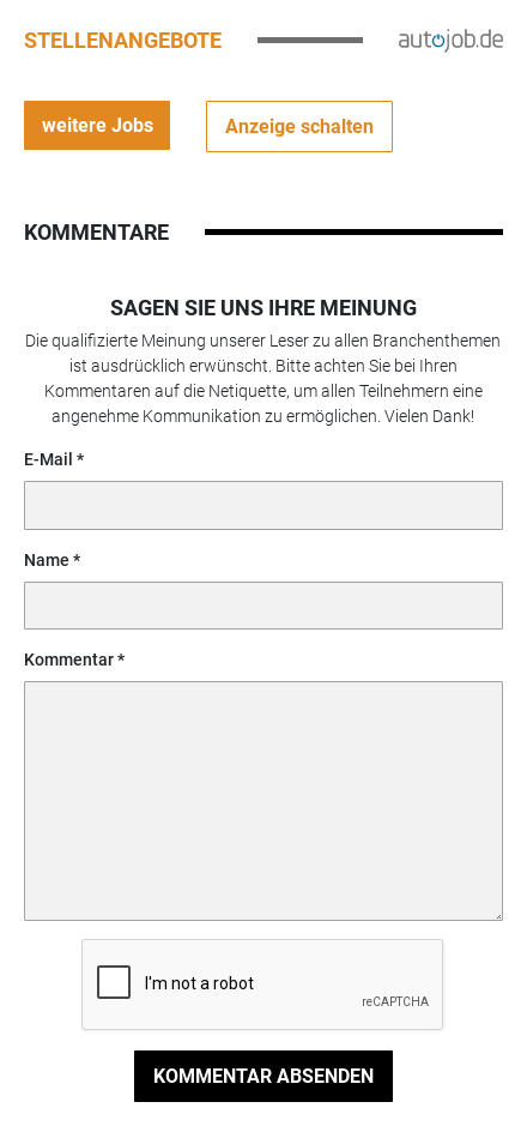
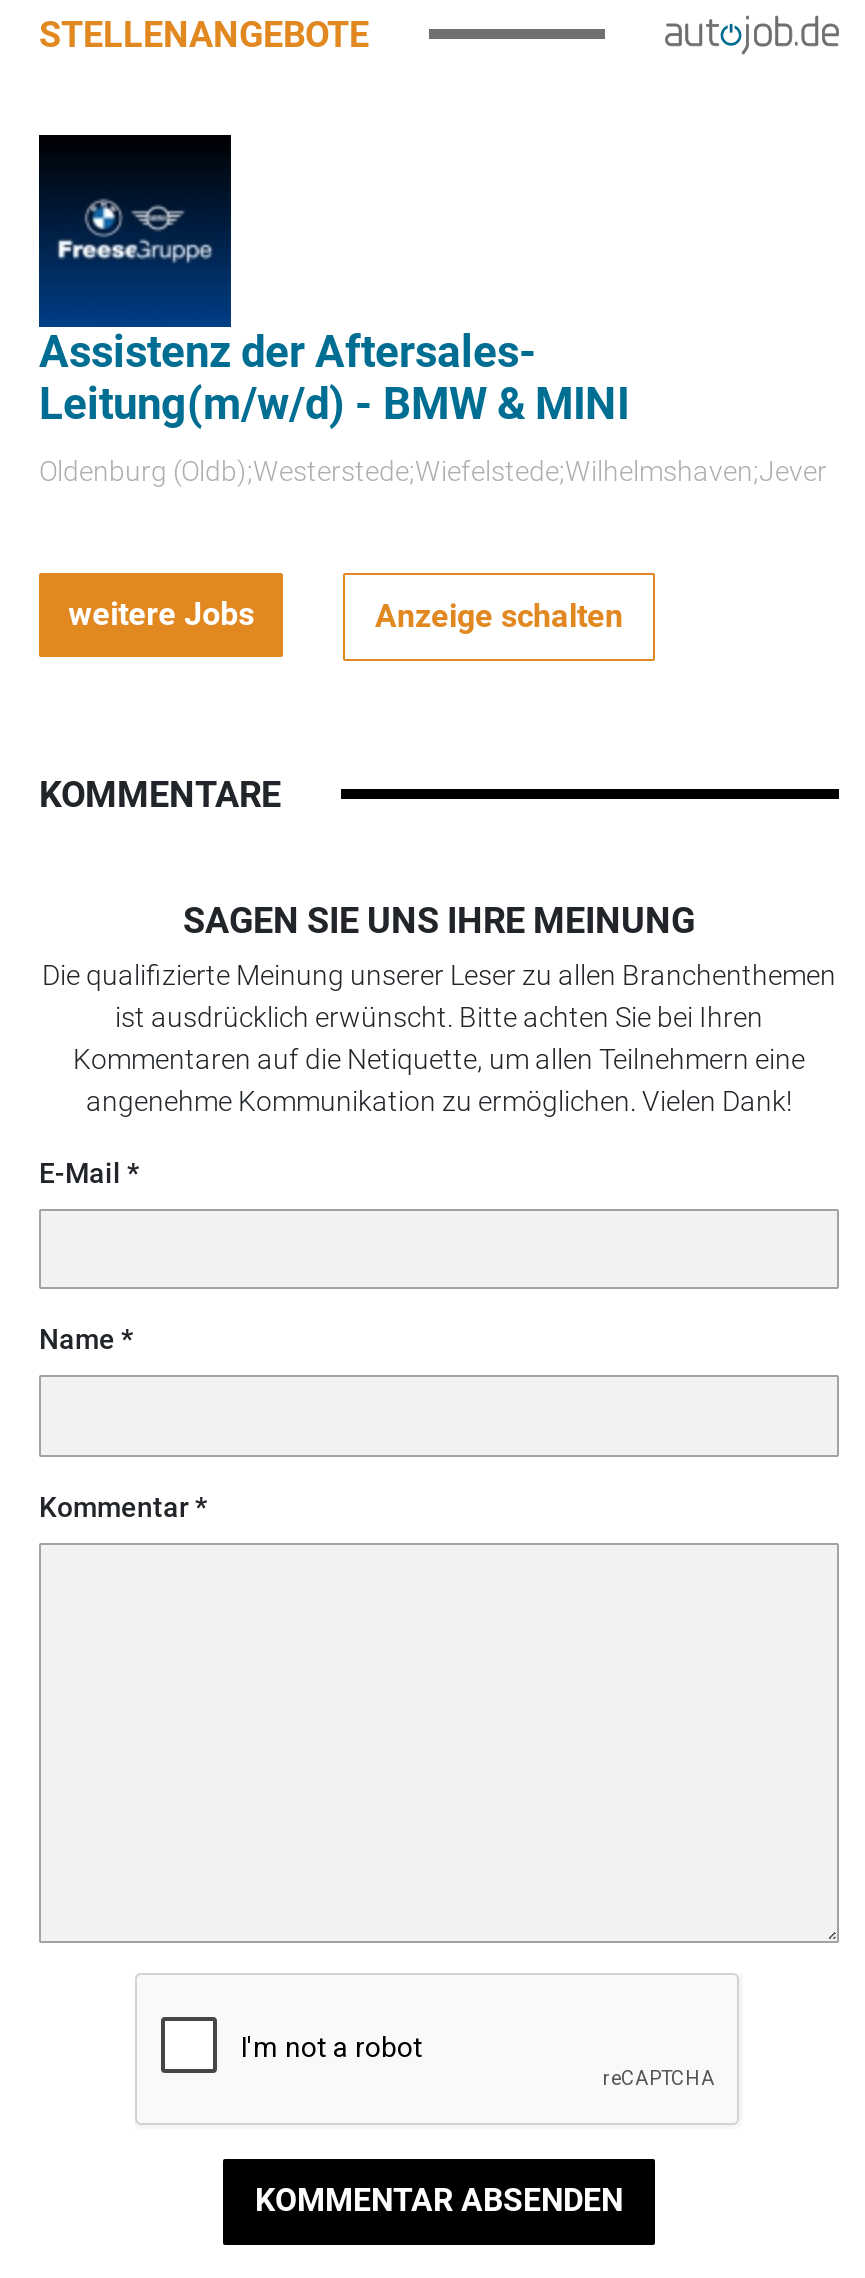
none -> [37,133,827,488] [image] | Assistenz der Aftersales- | Leitung(m/w/d) - BMW & MINI | Oldenburg (Oldb);Westerstede;Wiefelstede;Wilhelmshaven;Jever

